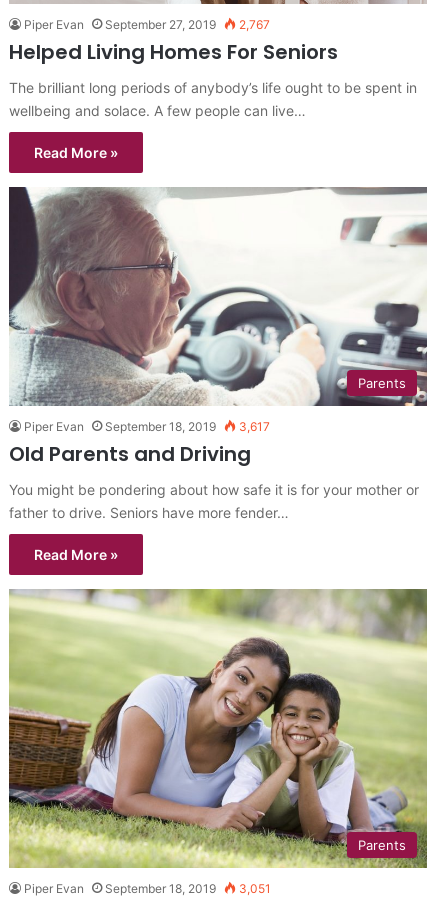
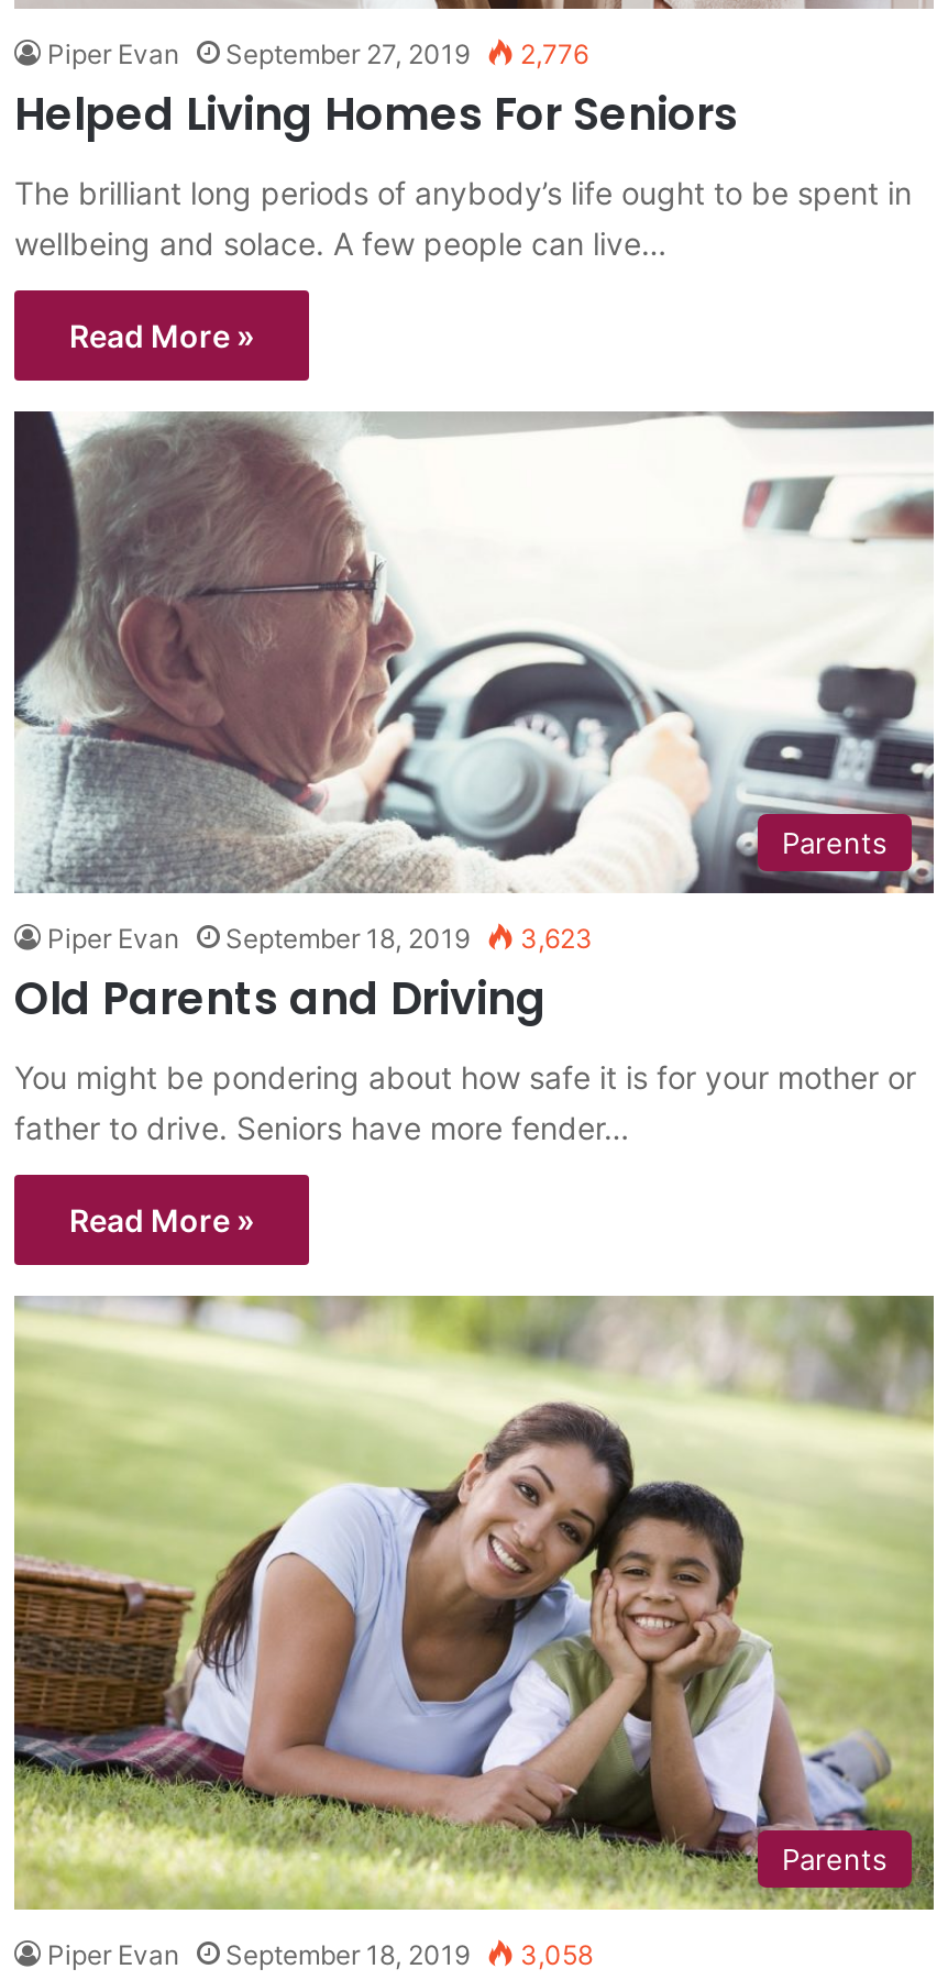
[24,17,270,32] Piper Evan September 27, 2019 2,767 -> [47,37,588,70] Piper Evan September 27, 2019 2,776
[24,419,270,434] Piper Evan September 18, 2019 3,617 -> [47,922,593,955] Piper Evan September 18, 2019 3,623
[24,881,271,896] Piper Evan September 18, 2019 3,051 -> [47,1939,593,1972] Piper Evan September 18, 2019 3,058

